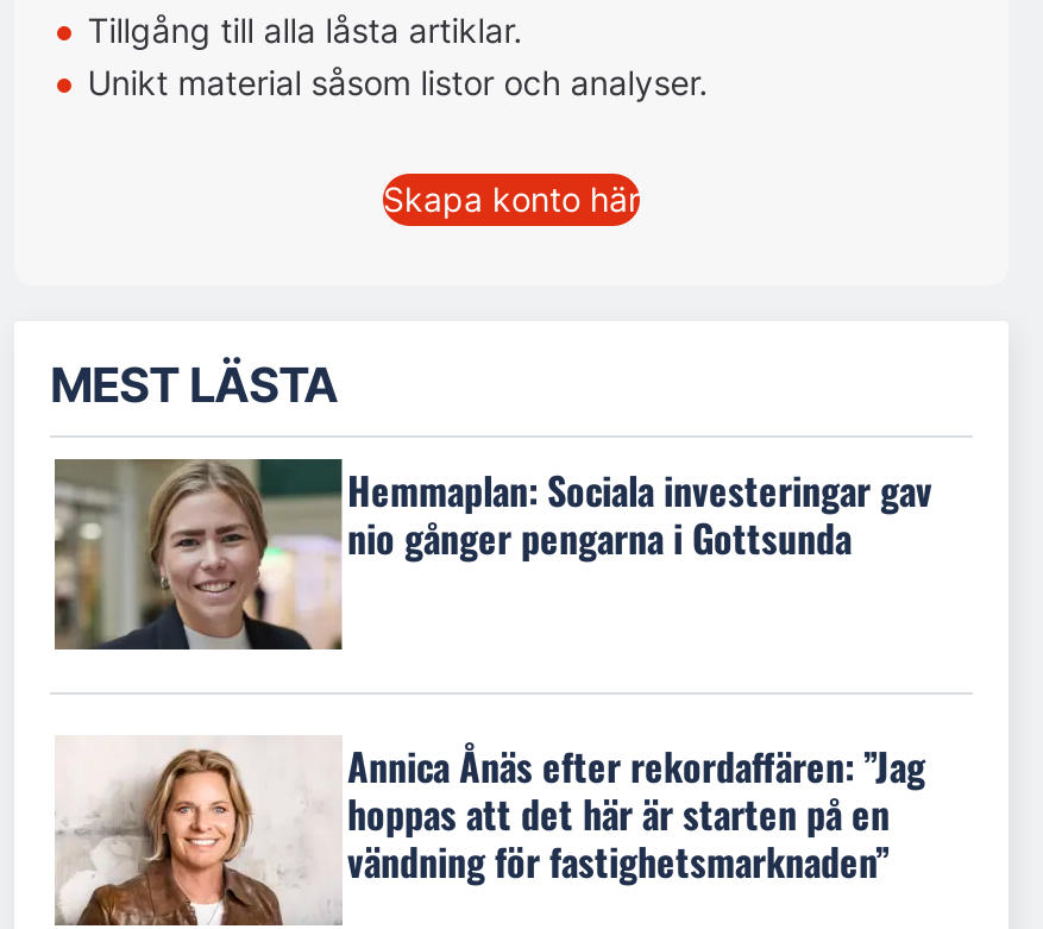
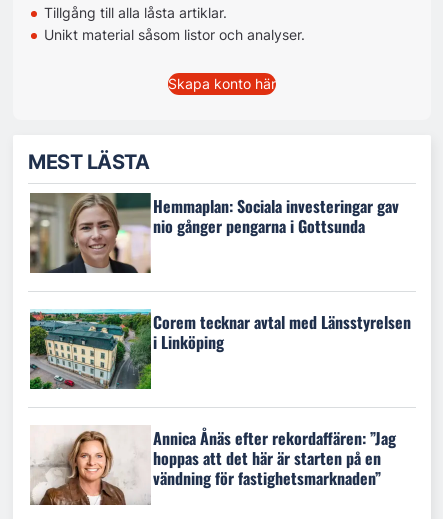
none -> [29,309,411,389] [image] | Corem tecknar avtal med Länsstyrelsen | i Linköping

